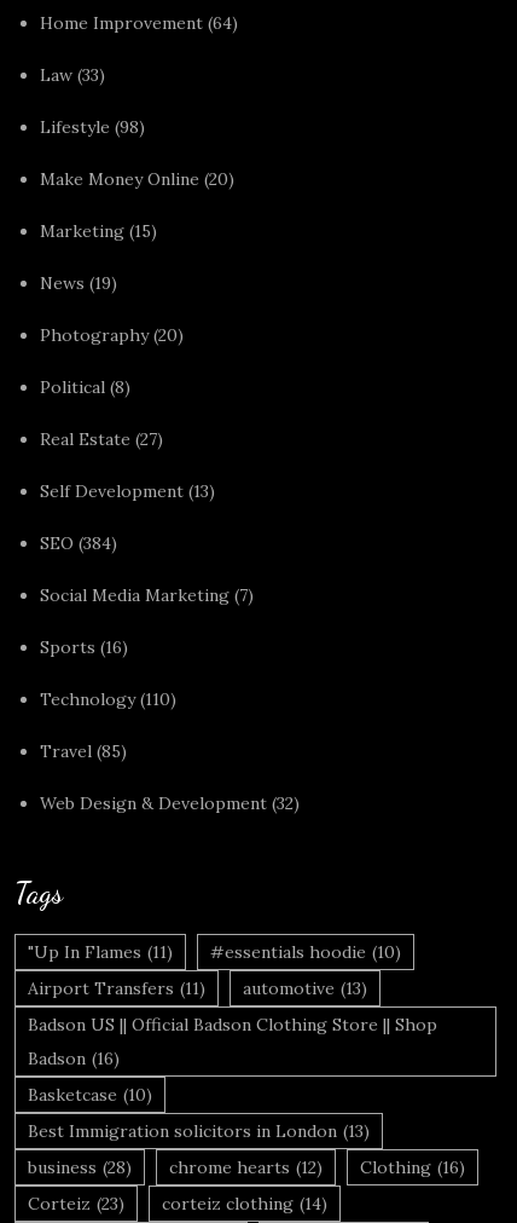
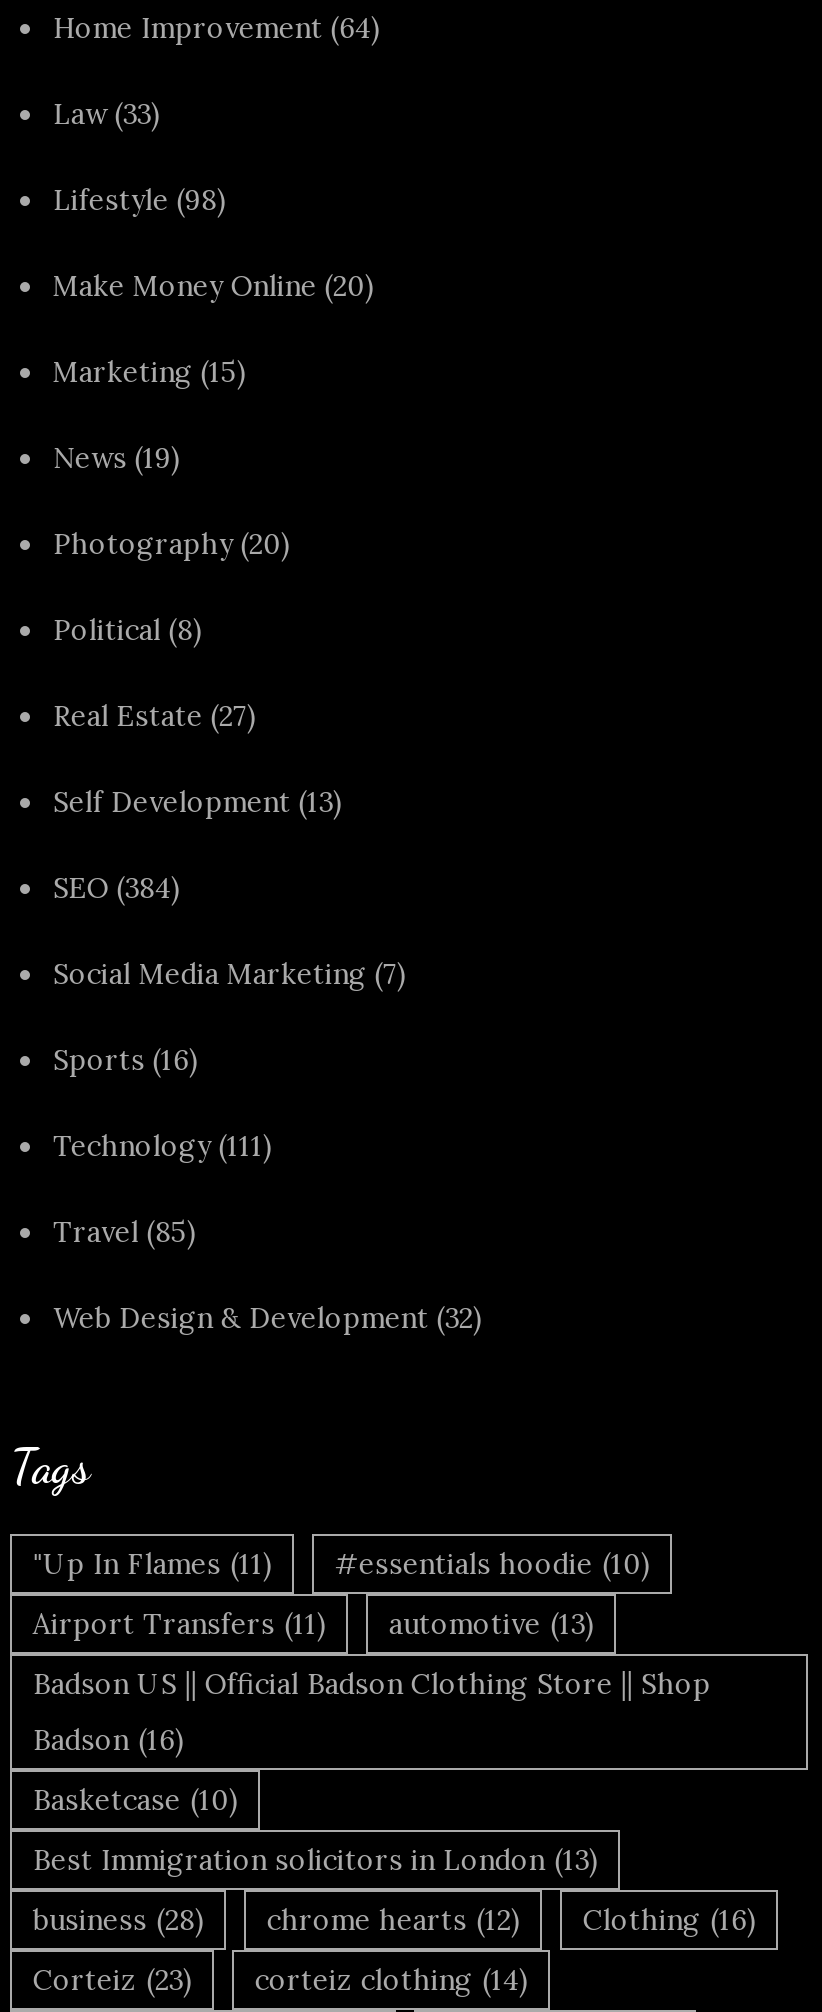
[40,689,177,710] Technology (110) -> [53,1128,273,1164] Technology (111)

